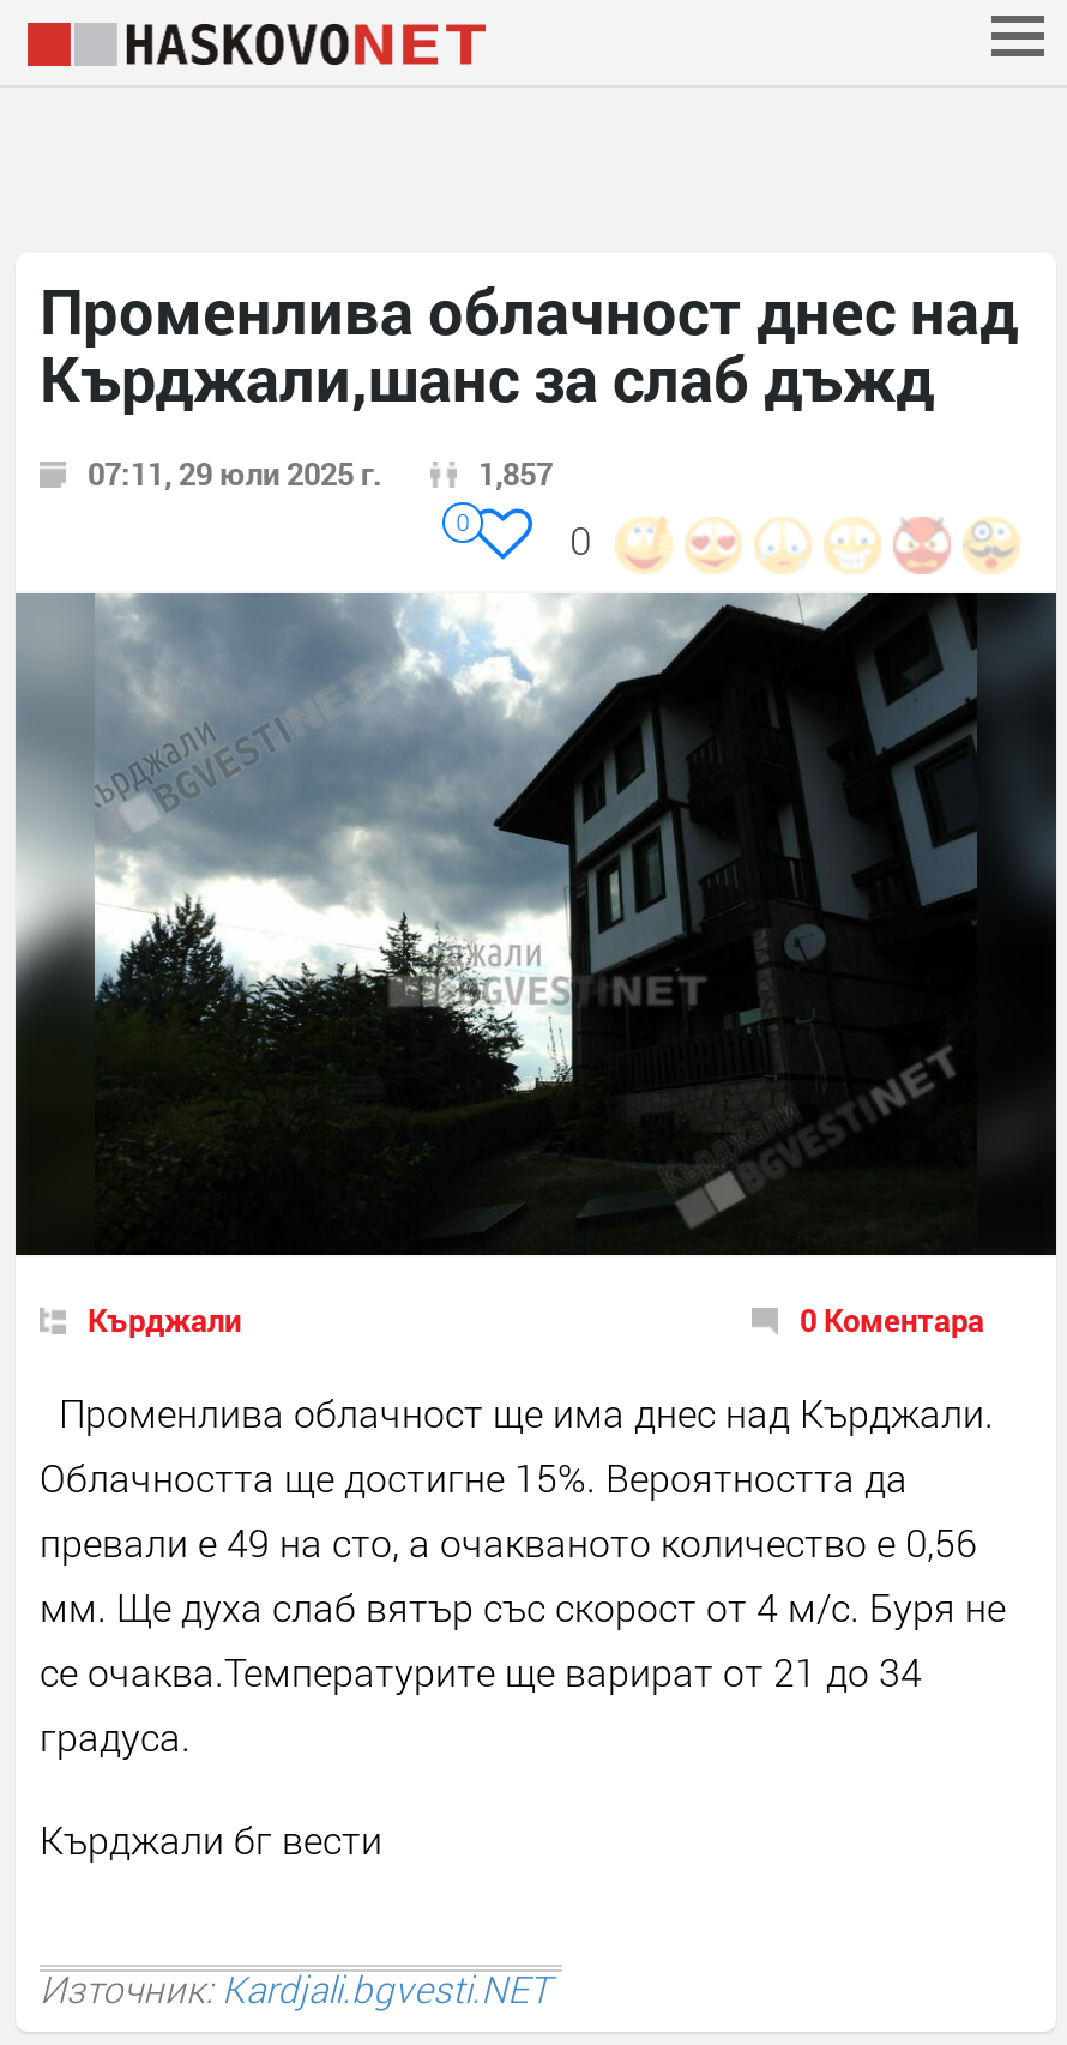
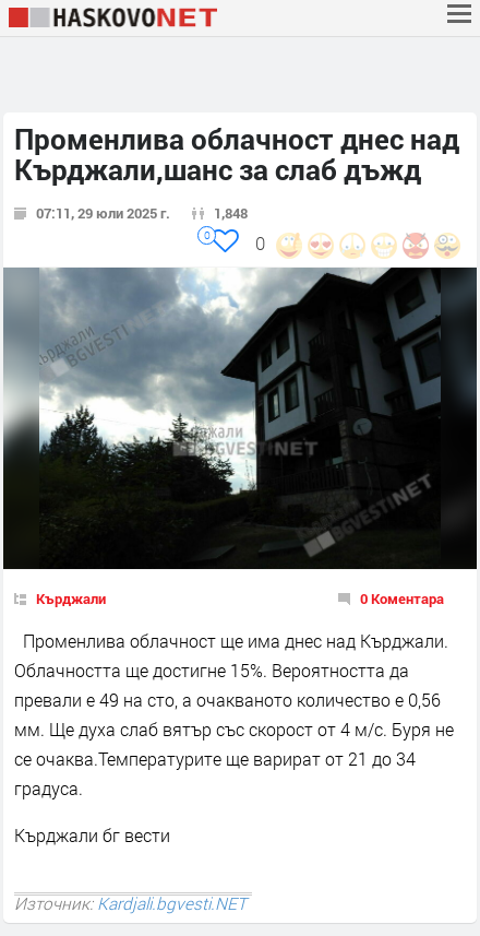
[478,452,553,495] 1,857 -> [214,203,248,223] 1,848

